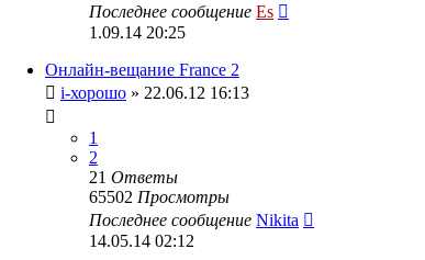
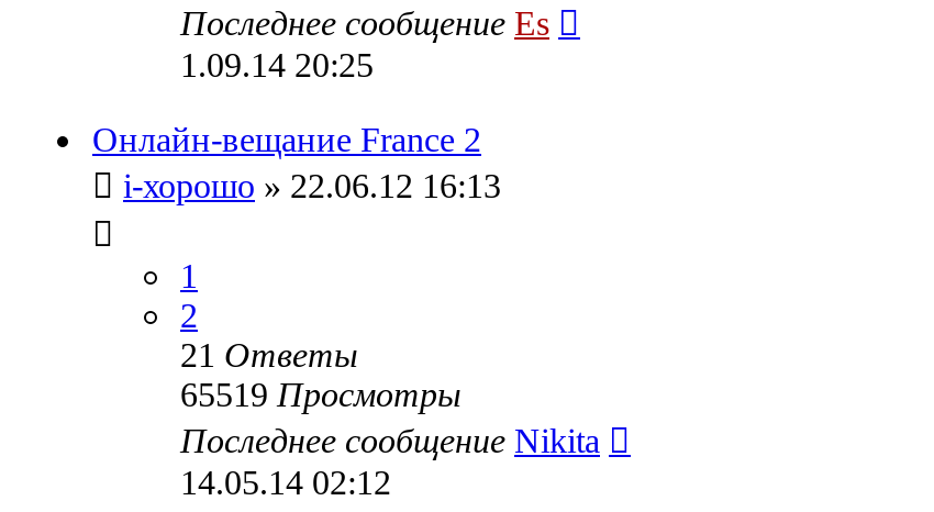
[89,187,230,206] 65502 Просмотры -> [180,376,462,413] 65519 Просмотры

